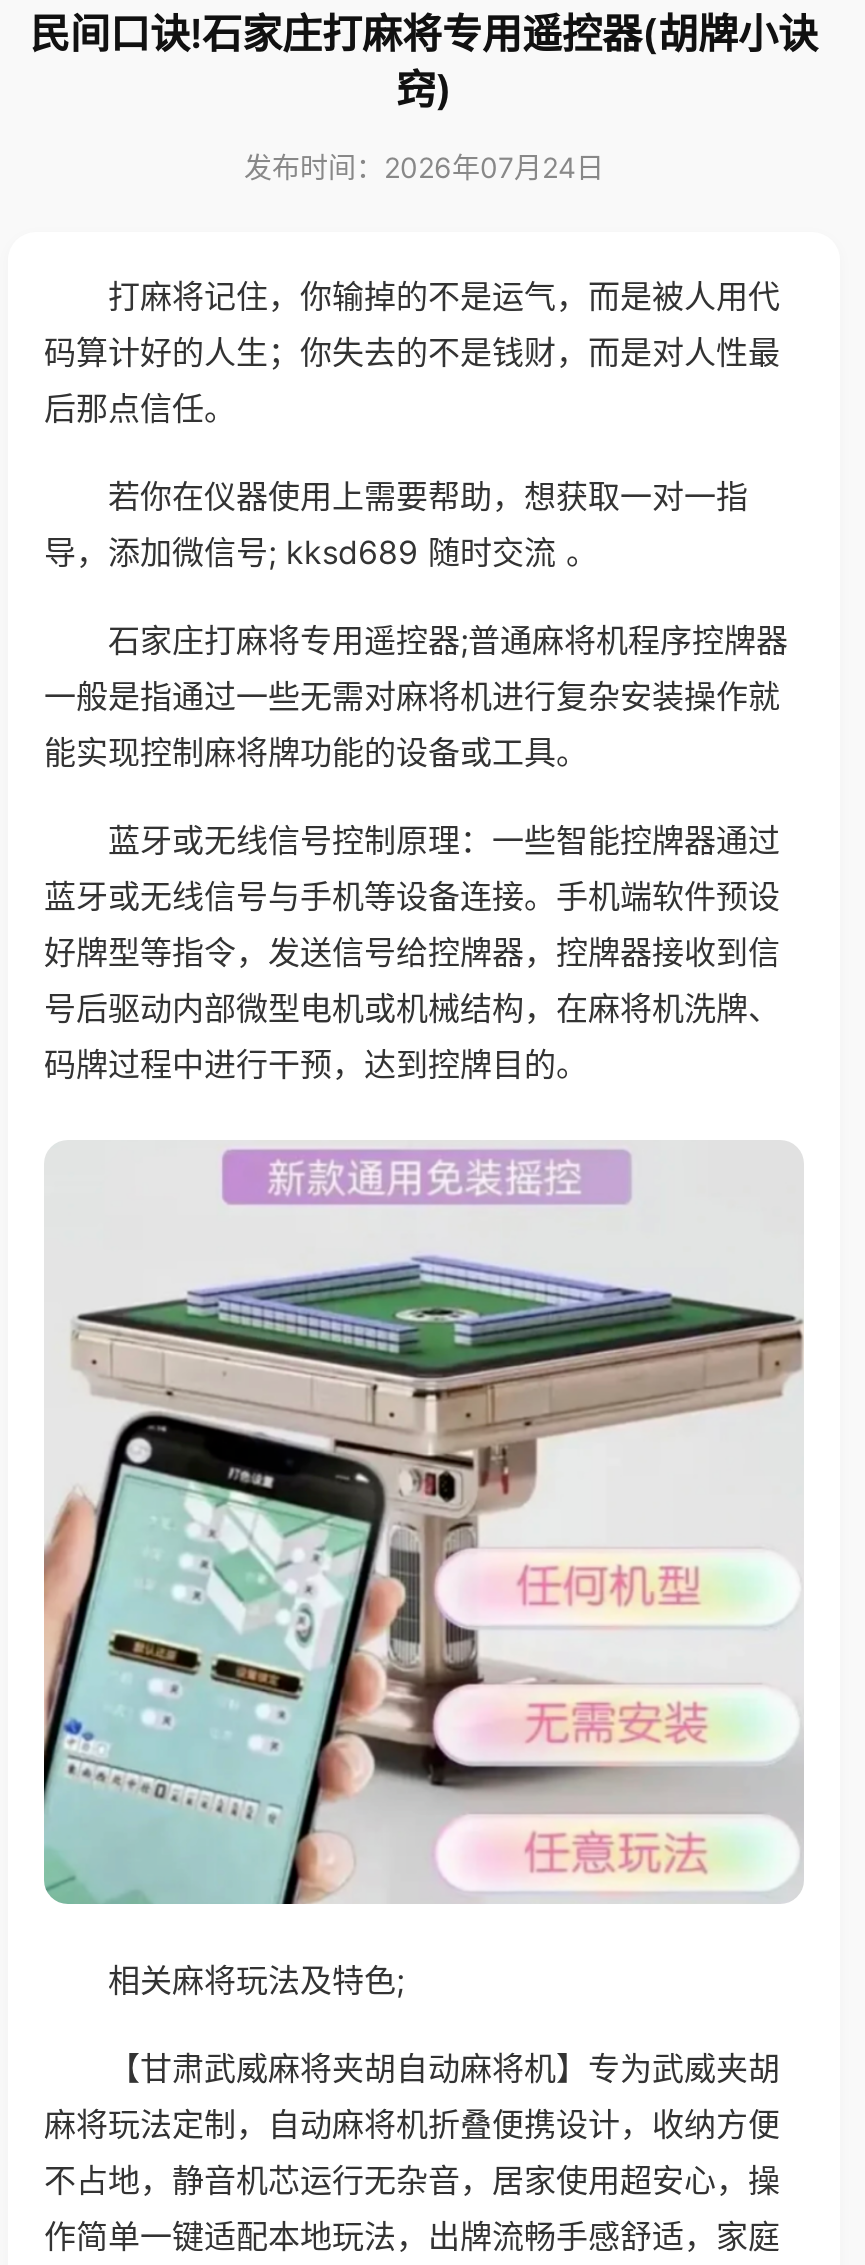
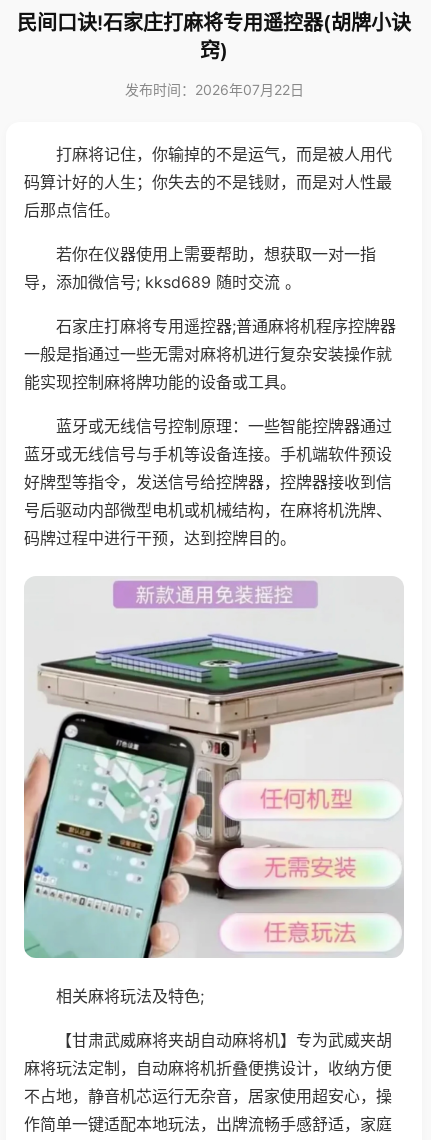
[244,150,604,184] 发布时间：2026年07月24日 -> [124,81,303,98] 发布时间：2026年07月22日

